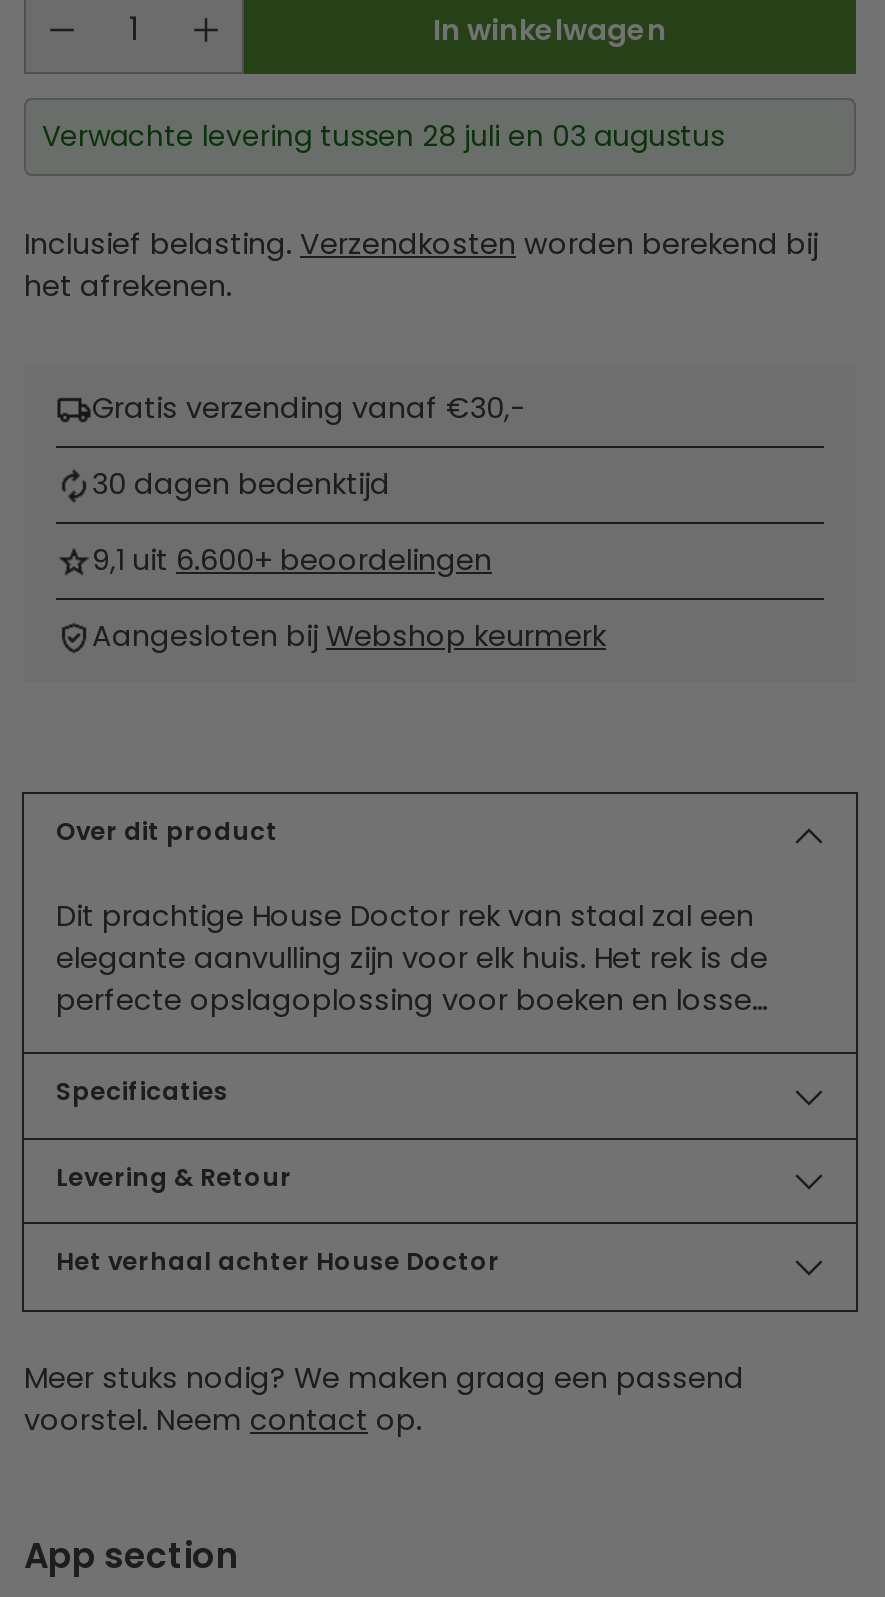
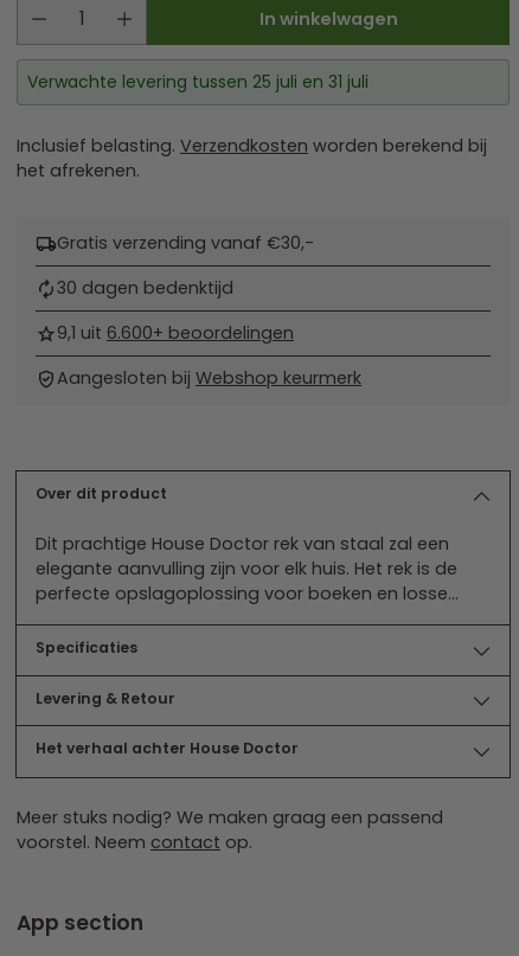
[42,116,724,156] Verwachte levering tussen 28 juli en 03 augustus -> [27,70,369,94] Verwachte levering tussen 25 juli en 31 juli

